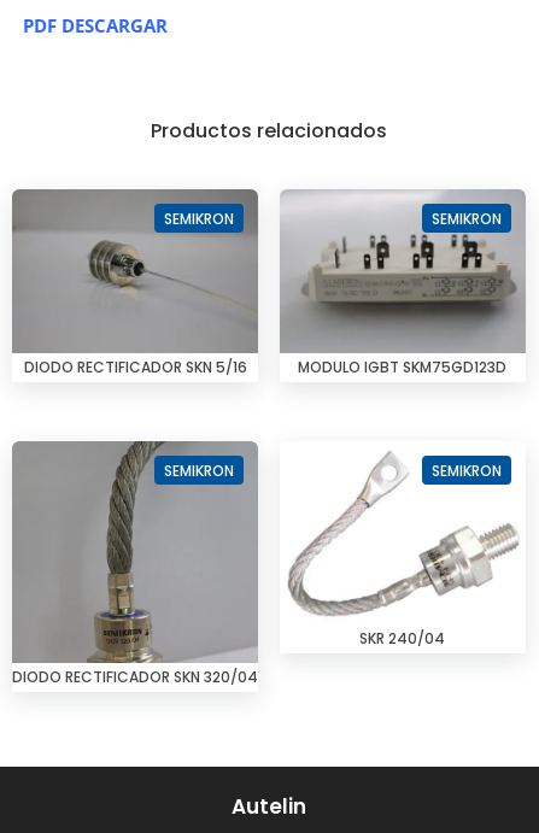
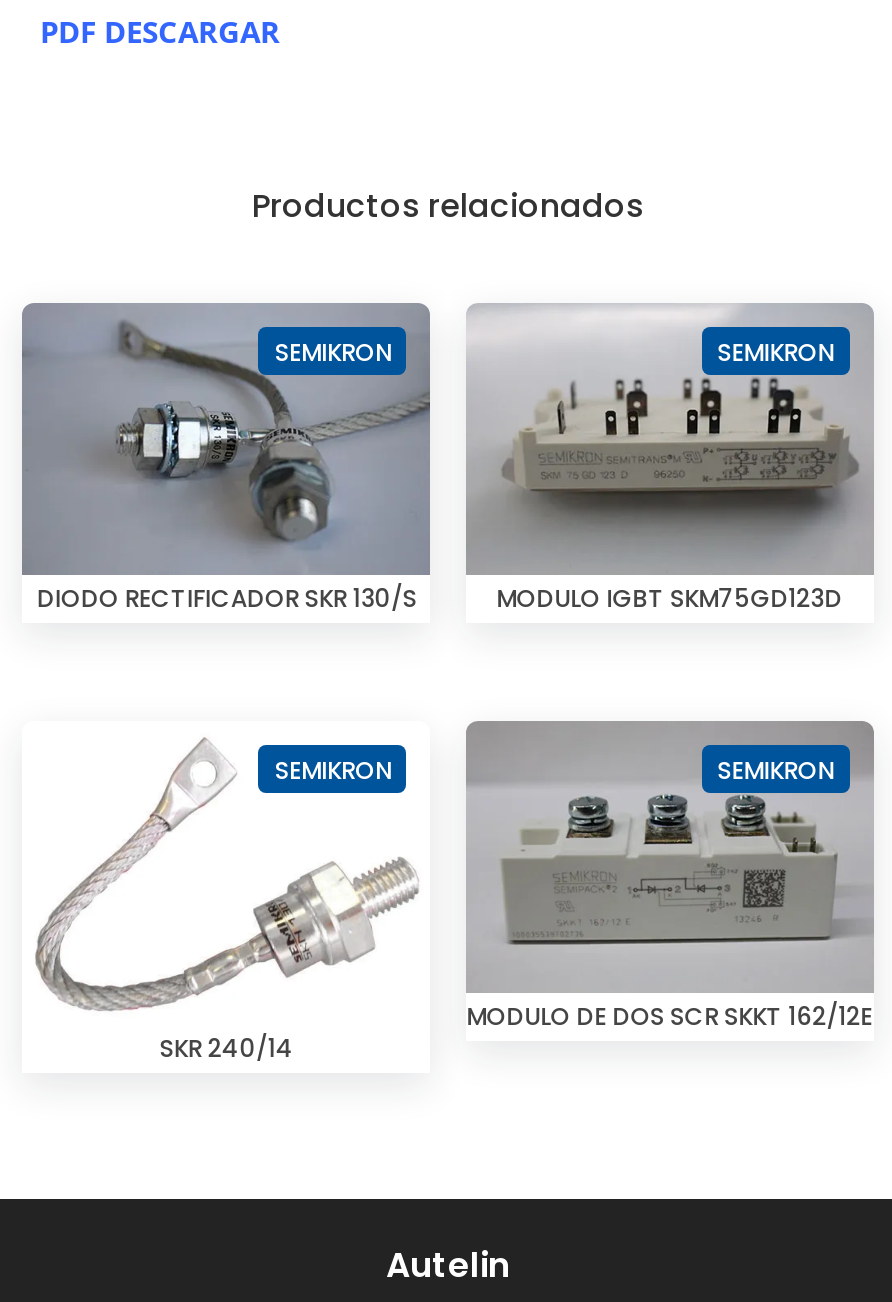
[13,190,257,377] [image] | DIODO RECTIFICADOR SKN 5/16 -> [22,303,430,614] [image] | DIODO RECTIFICADOR SKR 130/S
[11,440,259,687] [image] | DIODO RECTIFICADOR SKN 320/04 -> [22,721,430,1066] [image] | SKR 240/14
[280,441,526,649] [image] | SKR 240/04 -> [464,719,876,1032] [image] | MODULO DE DOS SCR SKKT 162/12E

